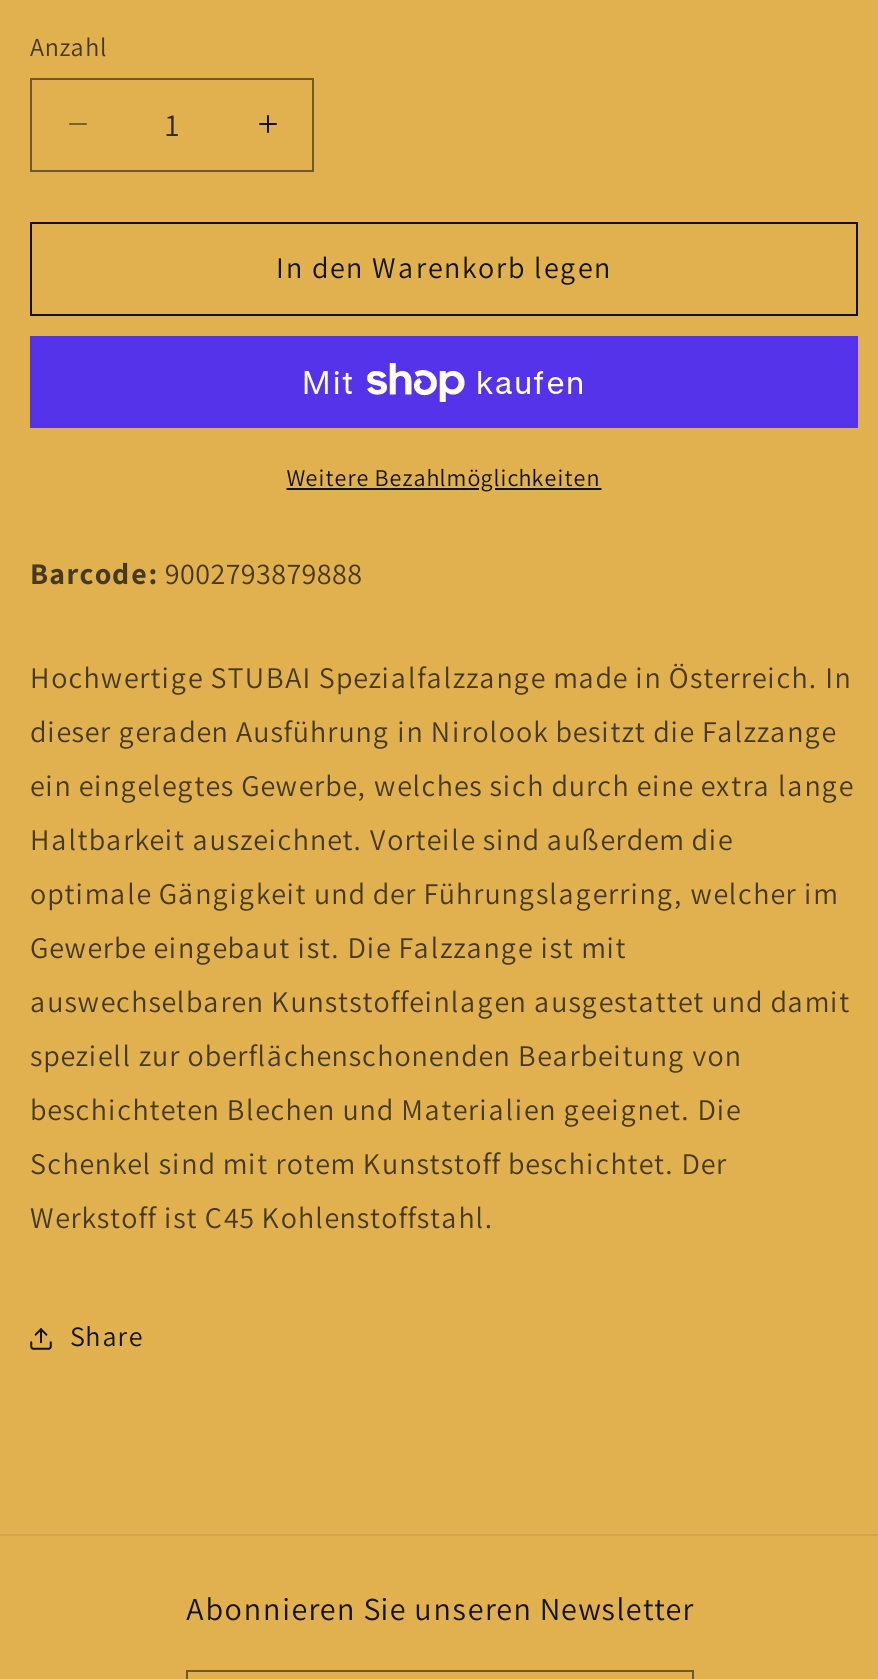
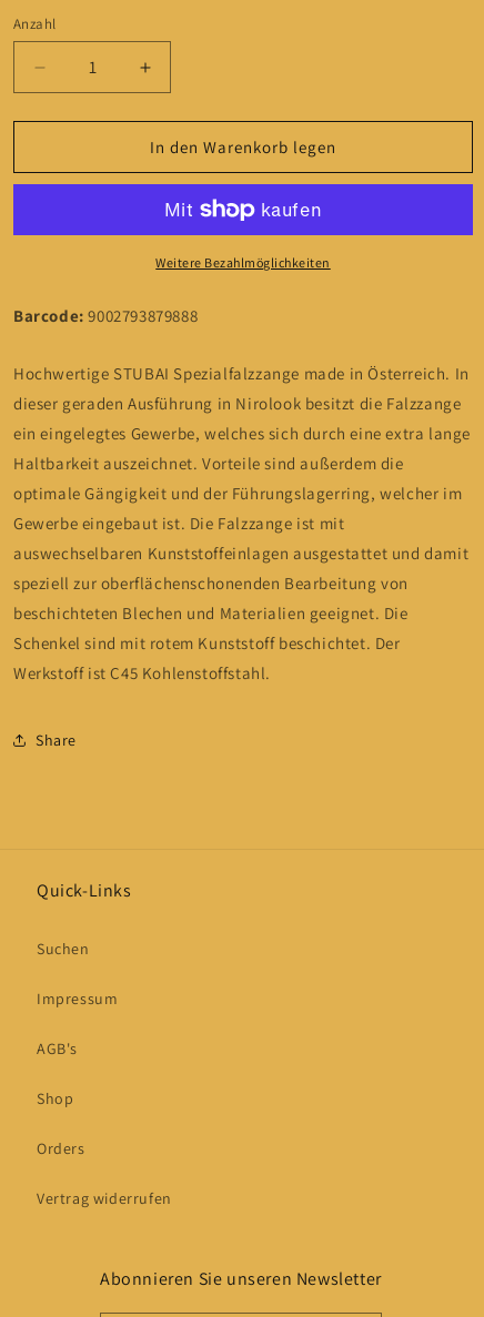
none -> [37,879,172,1208] Quick-Links | Suchen | Impressum | AGB's | Shop | Orders | Vertrag widerrufen

